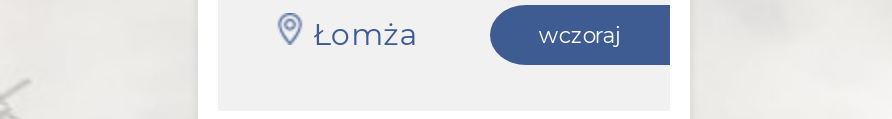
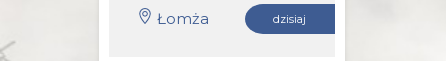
[539,21,621,49] wczoraj -> [273,12,306,26] dzisiaj

